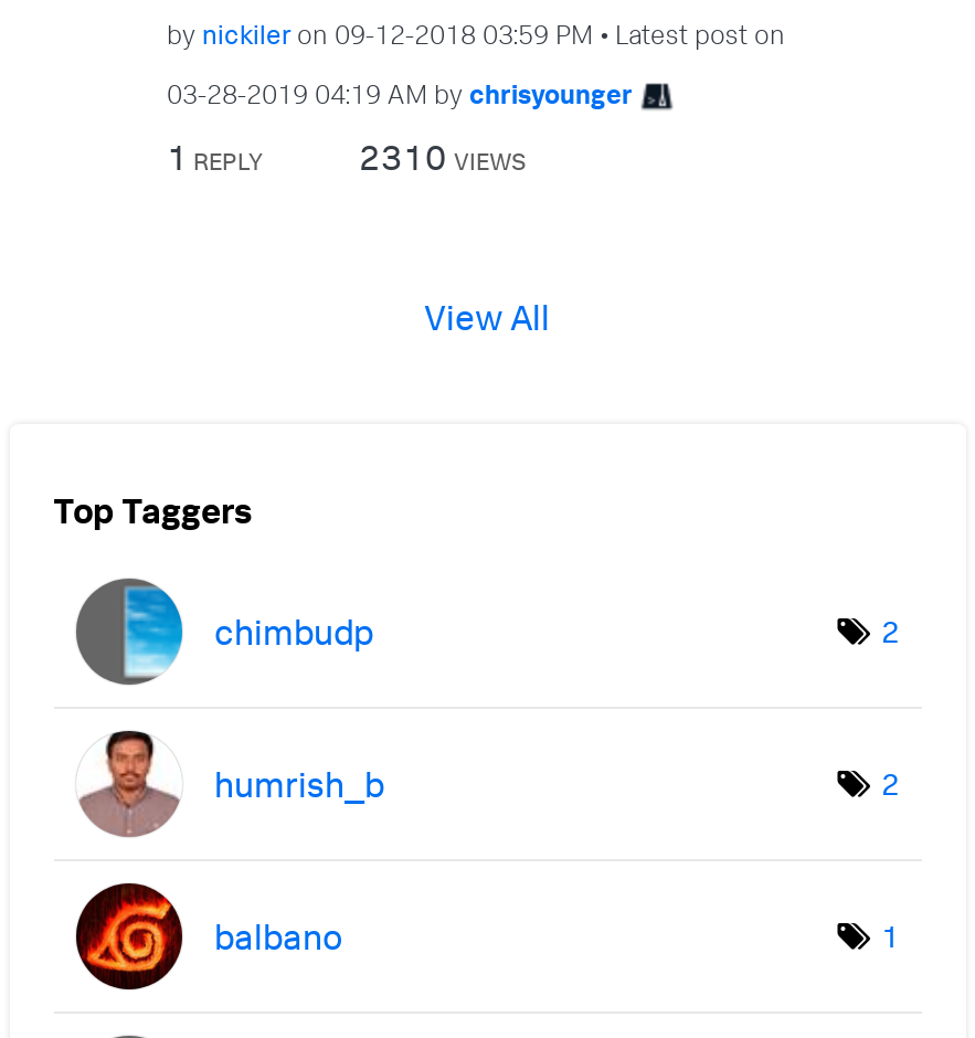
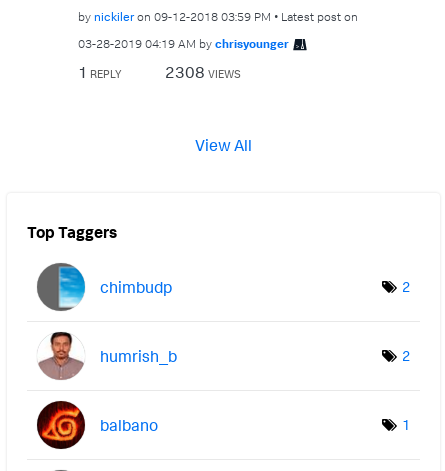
[359,134,527,178] 2310 VIEWS -> [165,61,241,81] 2308 VIEWS

